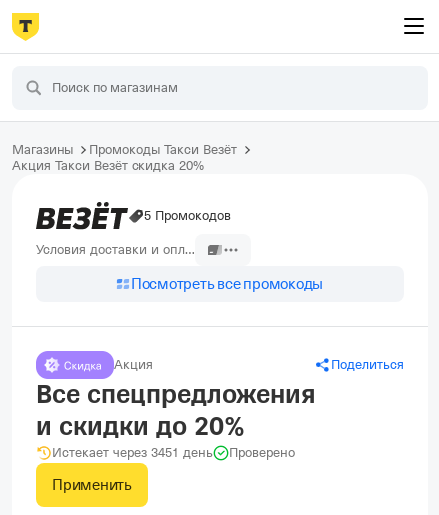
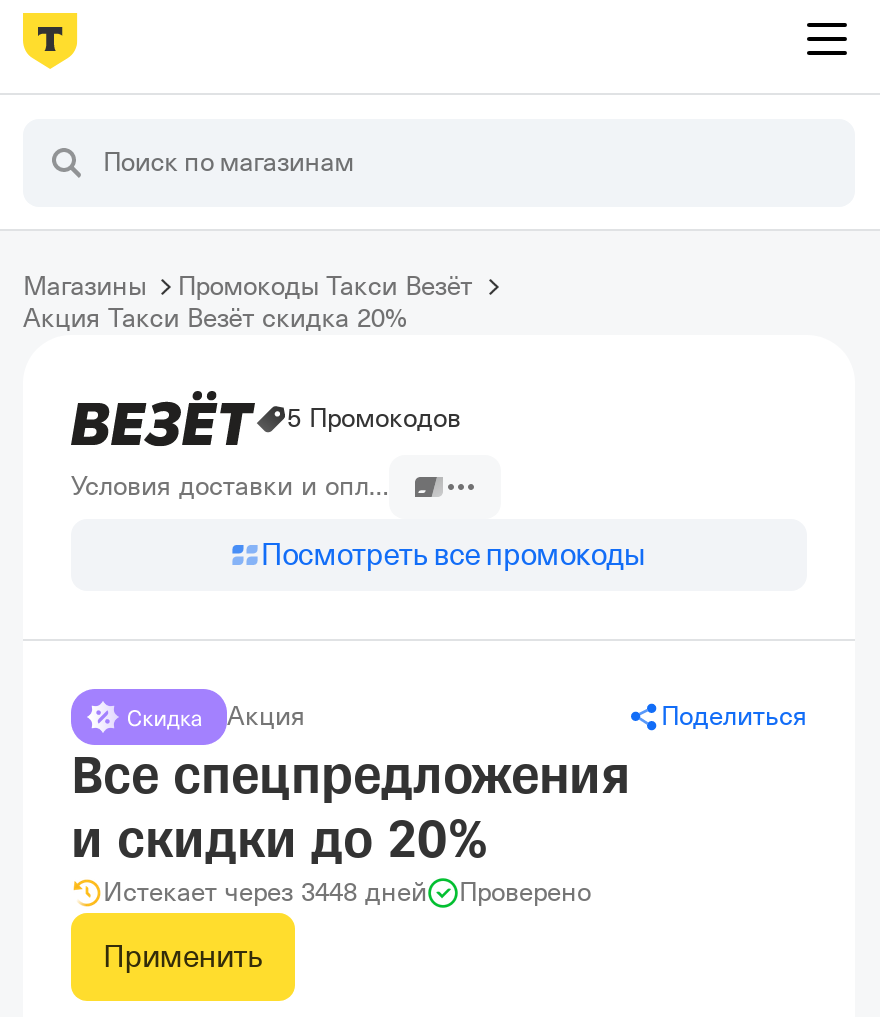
[52,445,213,460] Истекает через 3451 день -> [103,877,427,907] Истекает через 3448 дней

